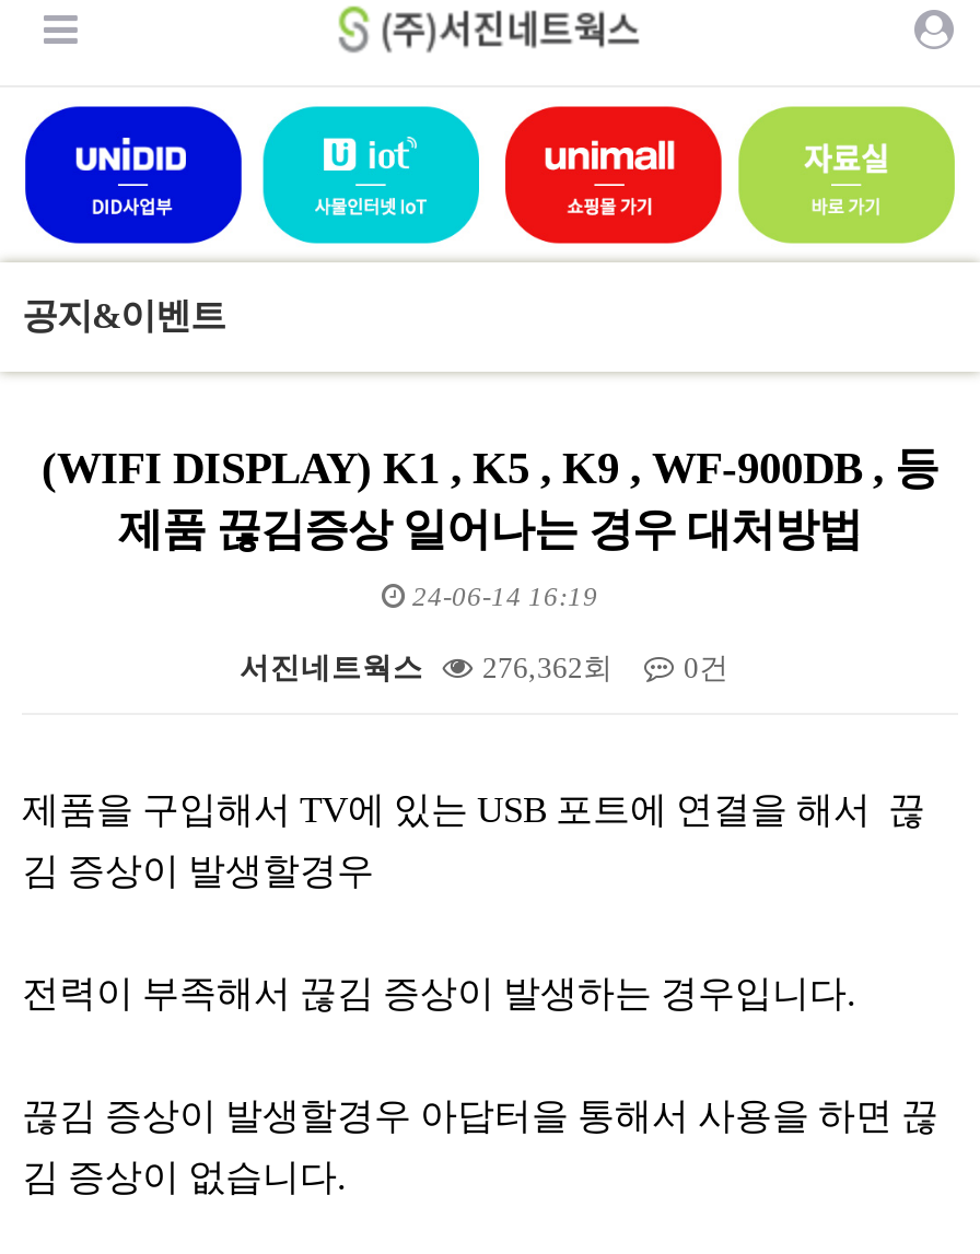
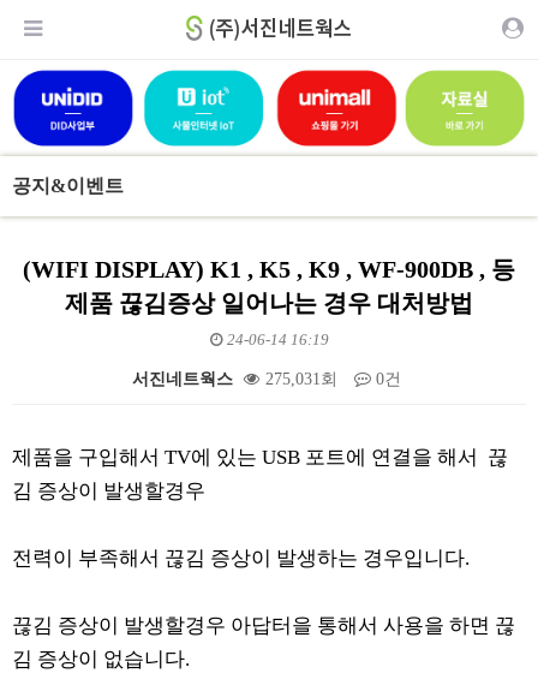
[240,651,730,684] 서진네트웍스 276,362회 0건 -> [131,370,400,388] 서진네트웍스 275,031회 0건

